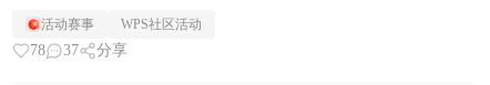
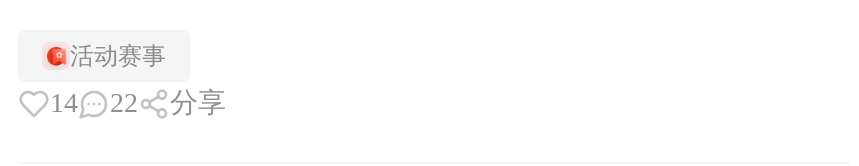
[30,17,202,59] WPS社区活动 | 78 | 37 -> [50,89,138,119] 14 | 22

